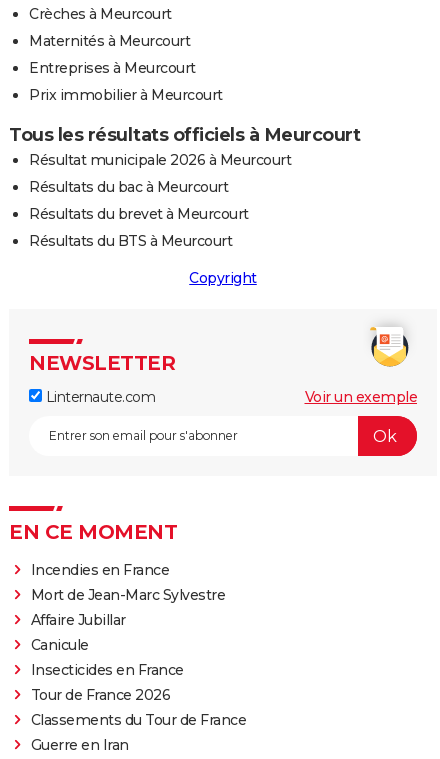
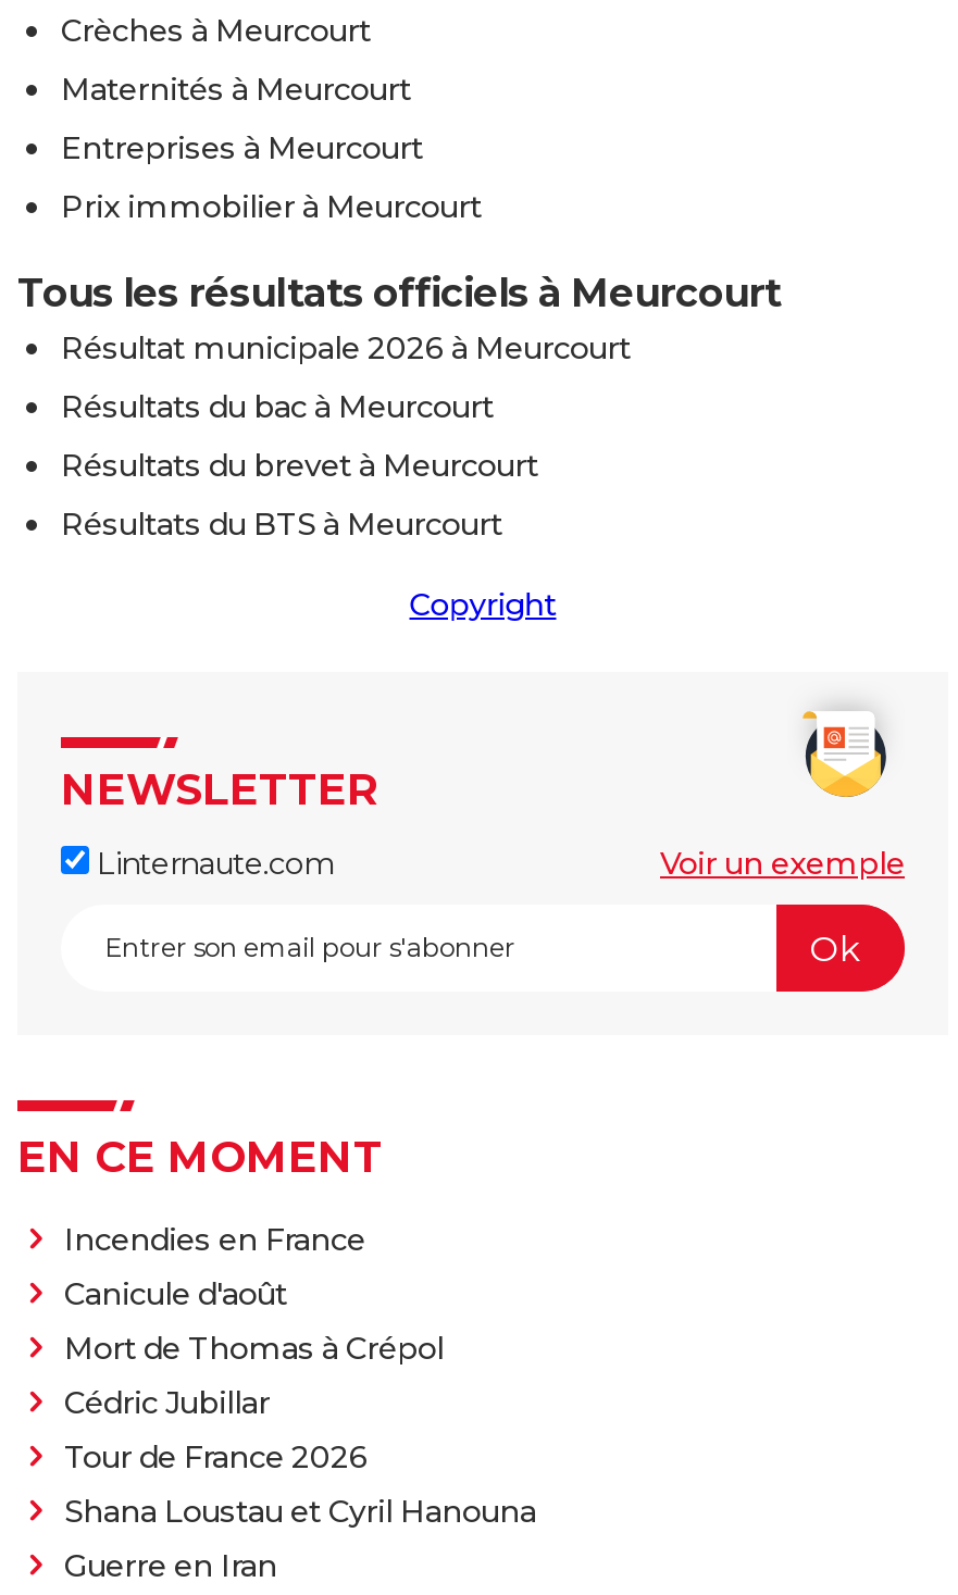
[30,586,225,679] Mort de Jean-Marc Sylvestre | Affaire Jubillar | Canicule | Insecticides en France -> [64,1275,444,1423] Canicule d'août | Mort de Thomas à Crépol | Cédric Jubillar
[30,711,246,729] Classements du Tour de France -> [64,1492,536,1532] Shana Loustau et Cyril Hanouna

